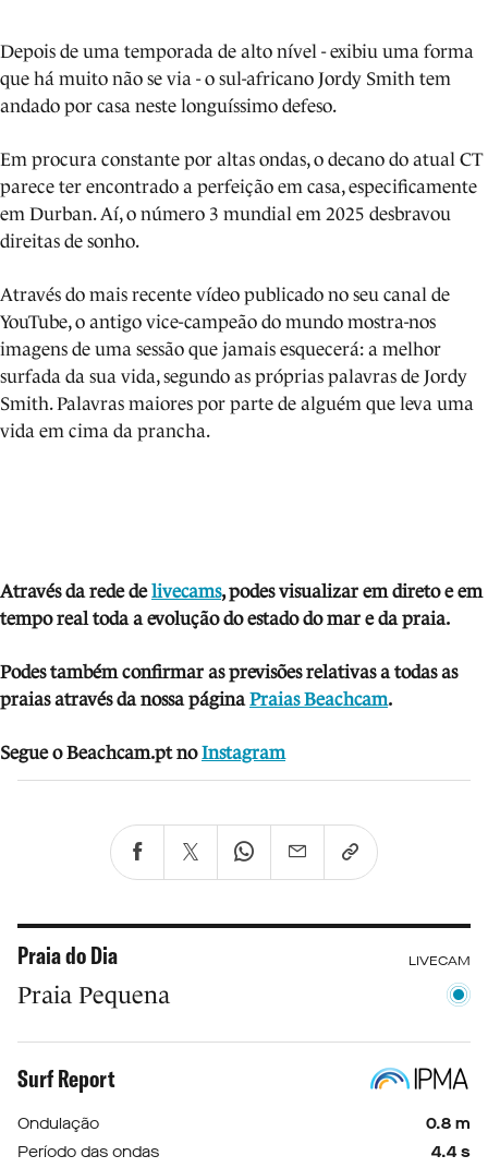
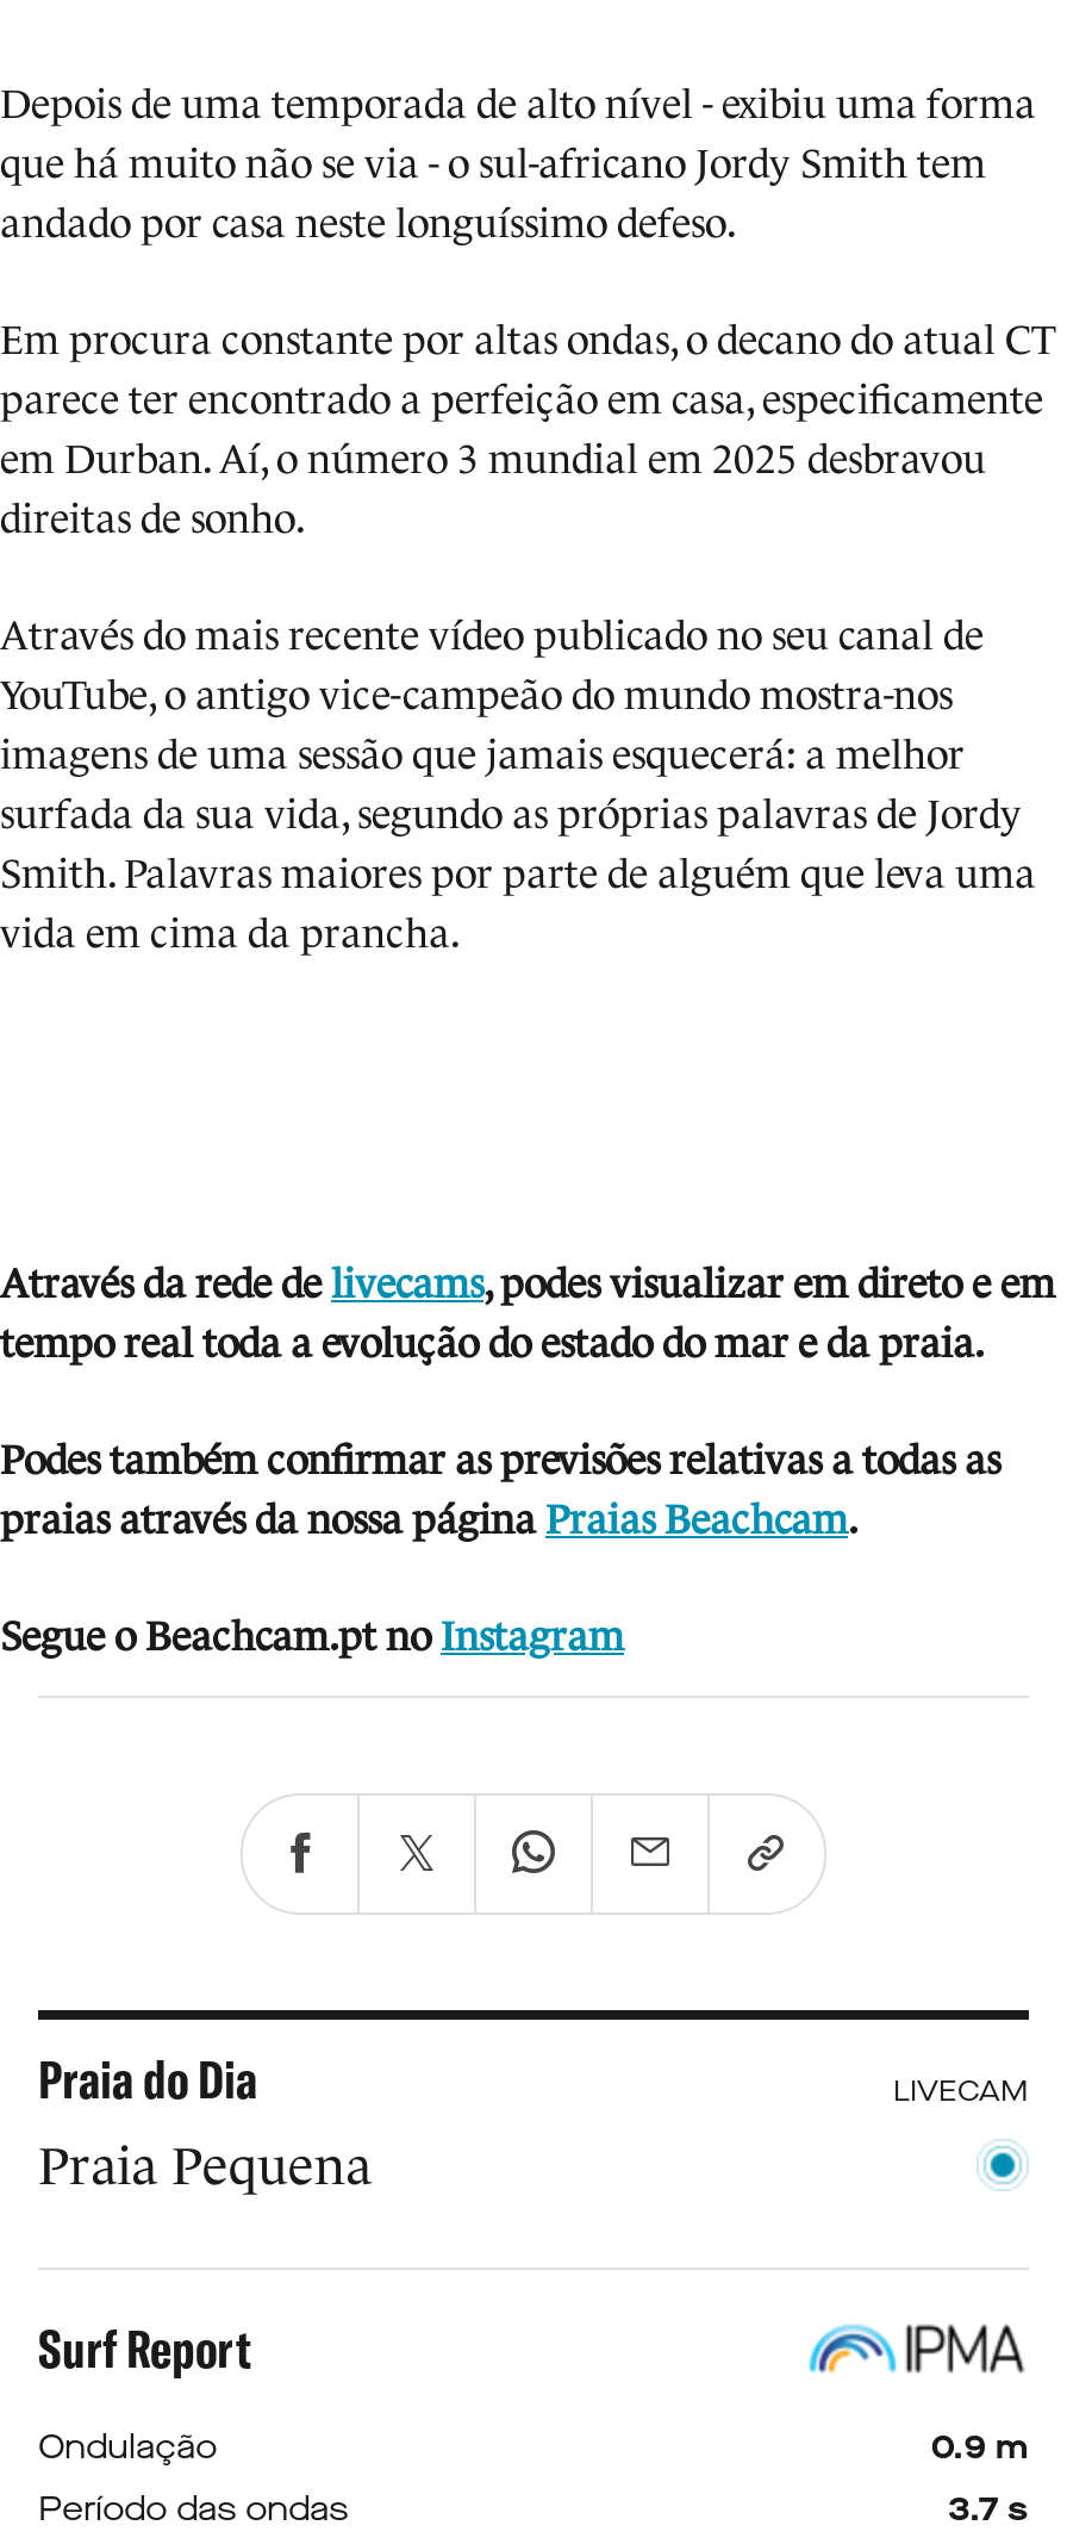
[426,1114,471,1135] 0.8 m -> [931,2426,1029,2471] 0.9 m
[431,1142,471,1163] 4.4 s -> [948,2488,1029,2533] 3.7 s

